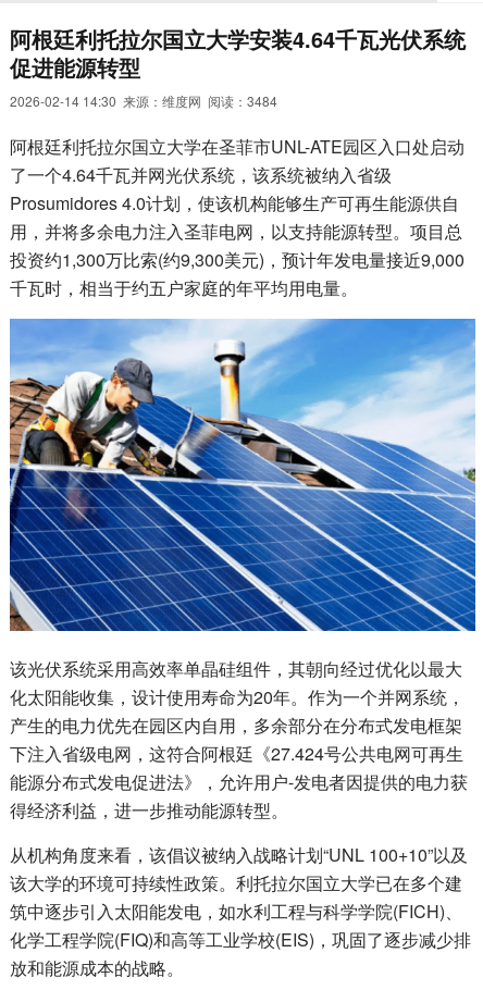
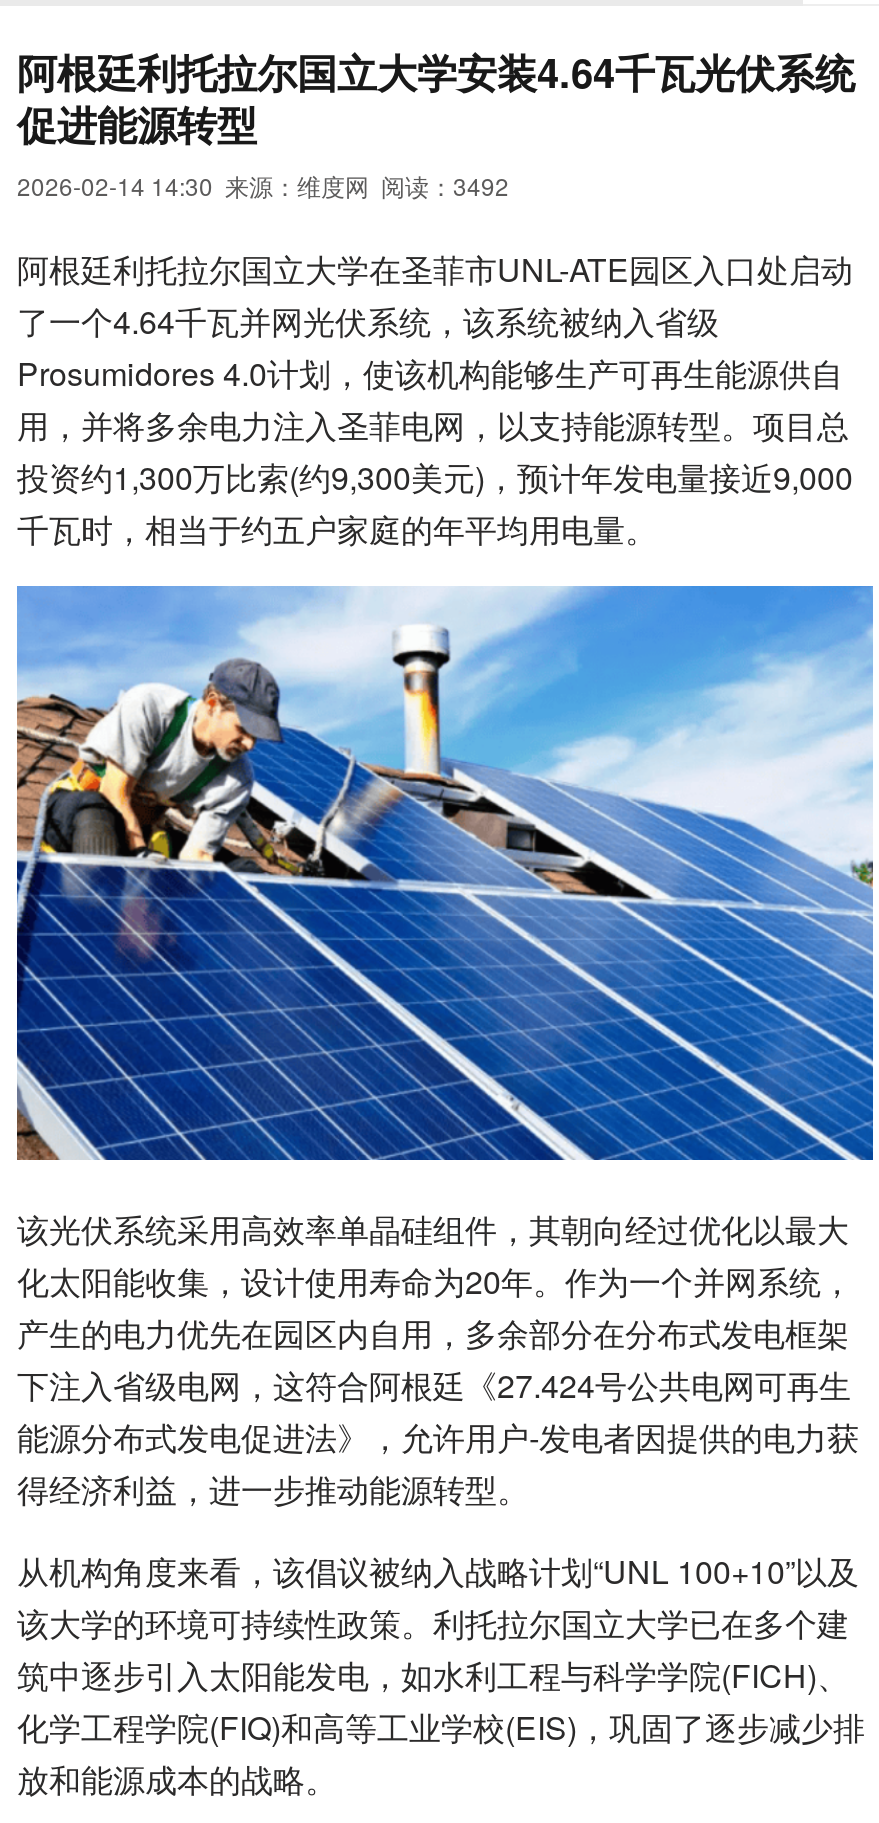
[10,91,277,110] 2026-02-14 14:30 来源：维度网 阅读：3484 -> [17,168,509,202] 2026-02-14 14:30 来源：维度网 阅读：3492

